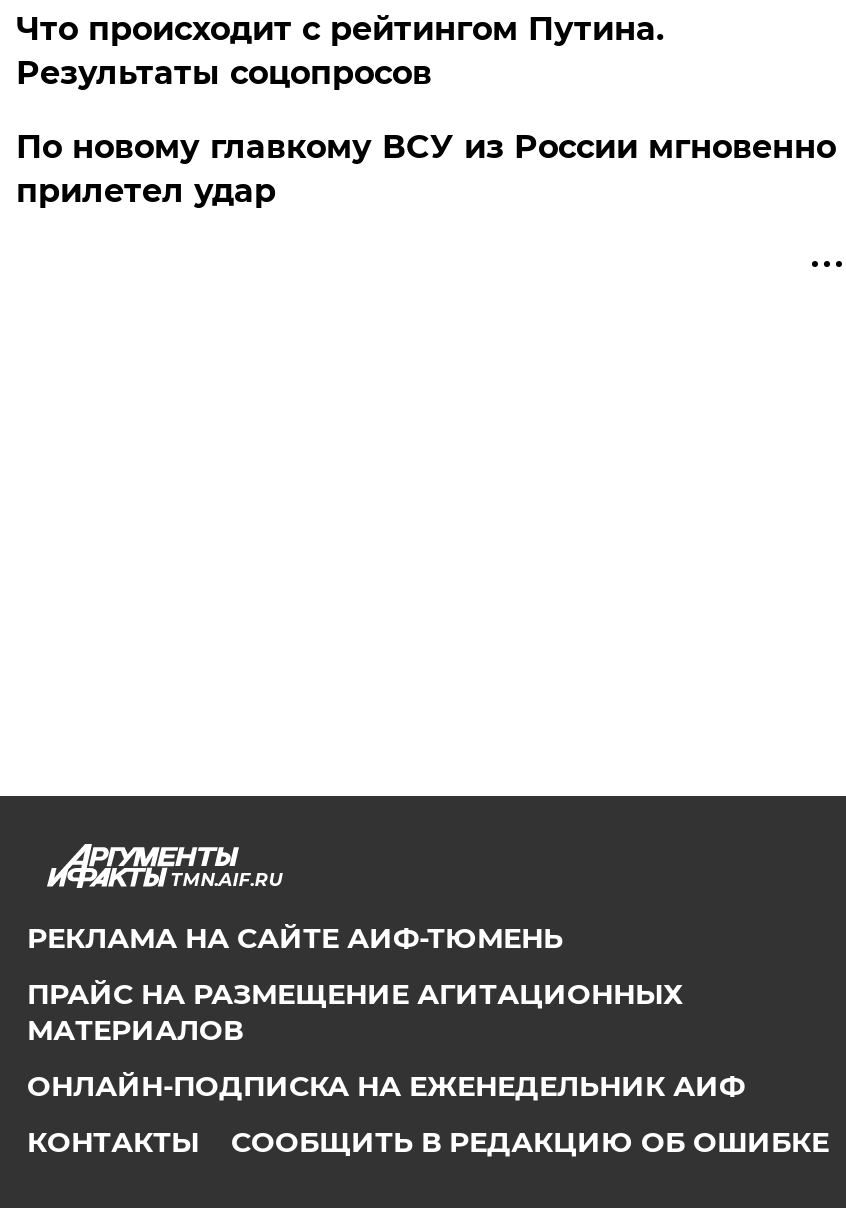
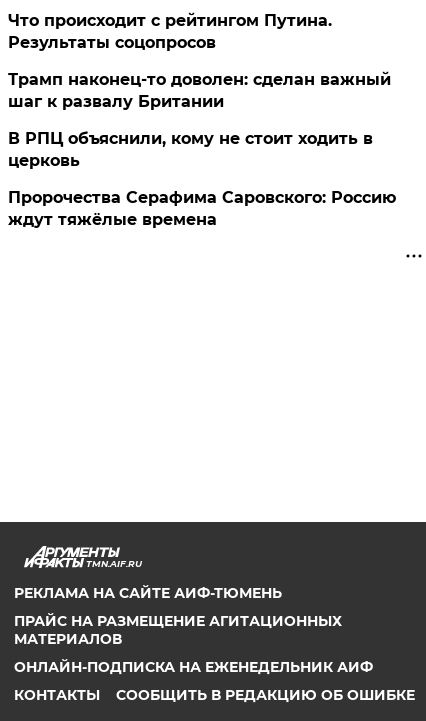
[16,128,836,210] По новому главкому ВСУ из России мгновенно | прилетел удар -> [8,70,396,229] Трамп наконец-то доволен: сделан важный | шаг к развалу Британии | В РПЦ объяснили, кому не стоит ходить в | церковь | Пророчества Серафима Саровского: Россию | ждут тяжёлые времена

